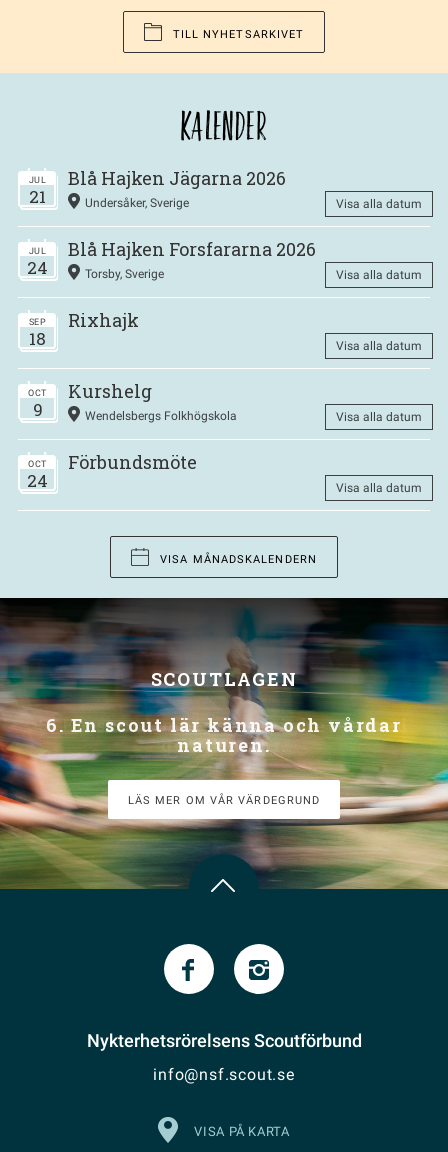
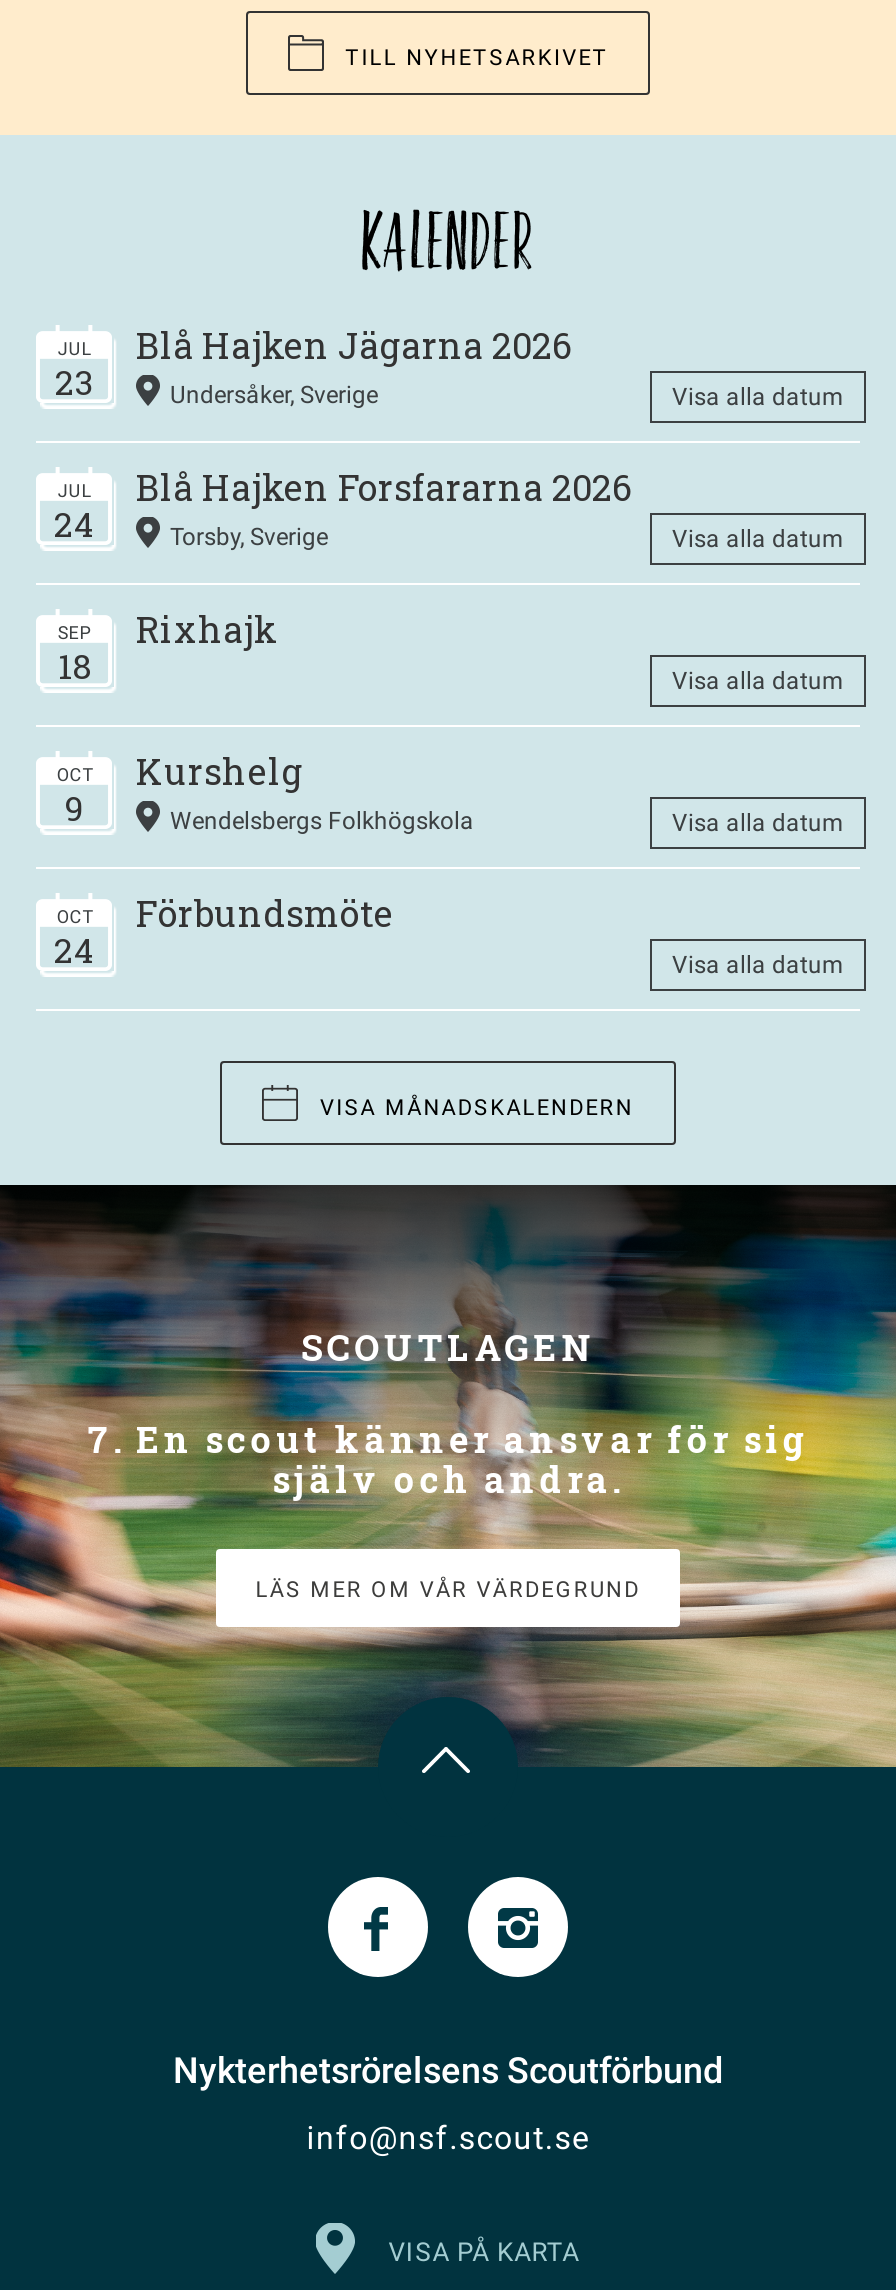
[29,185,46,208] 21 -> [55,359,95,405] 23
[46,713,402,757] 6. En scout lär känna och vårdar | naturen. -> [88,1415,808,1503] 7. En scout känner ansvar för sig | själv och andra.

